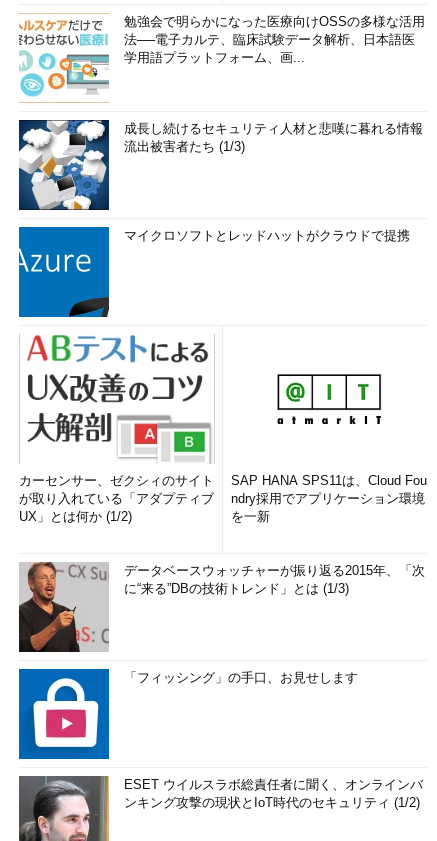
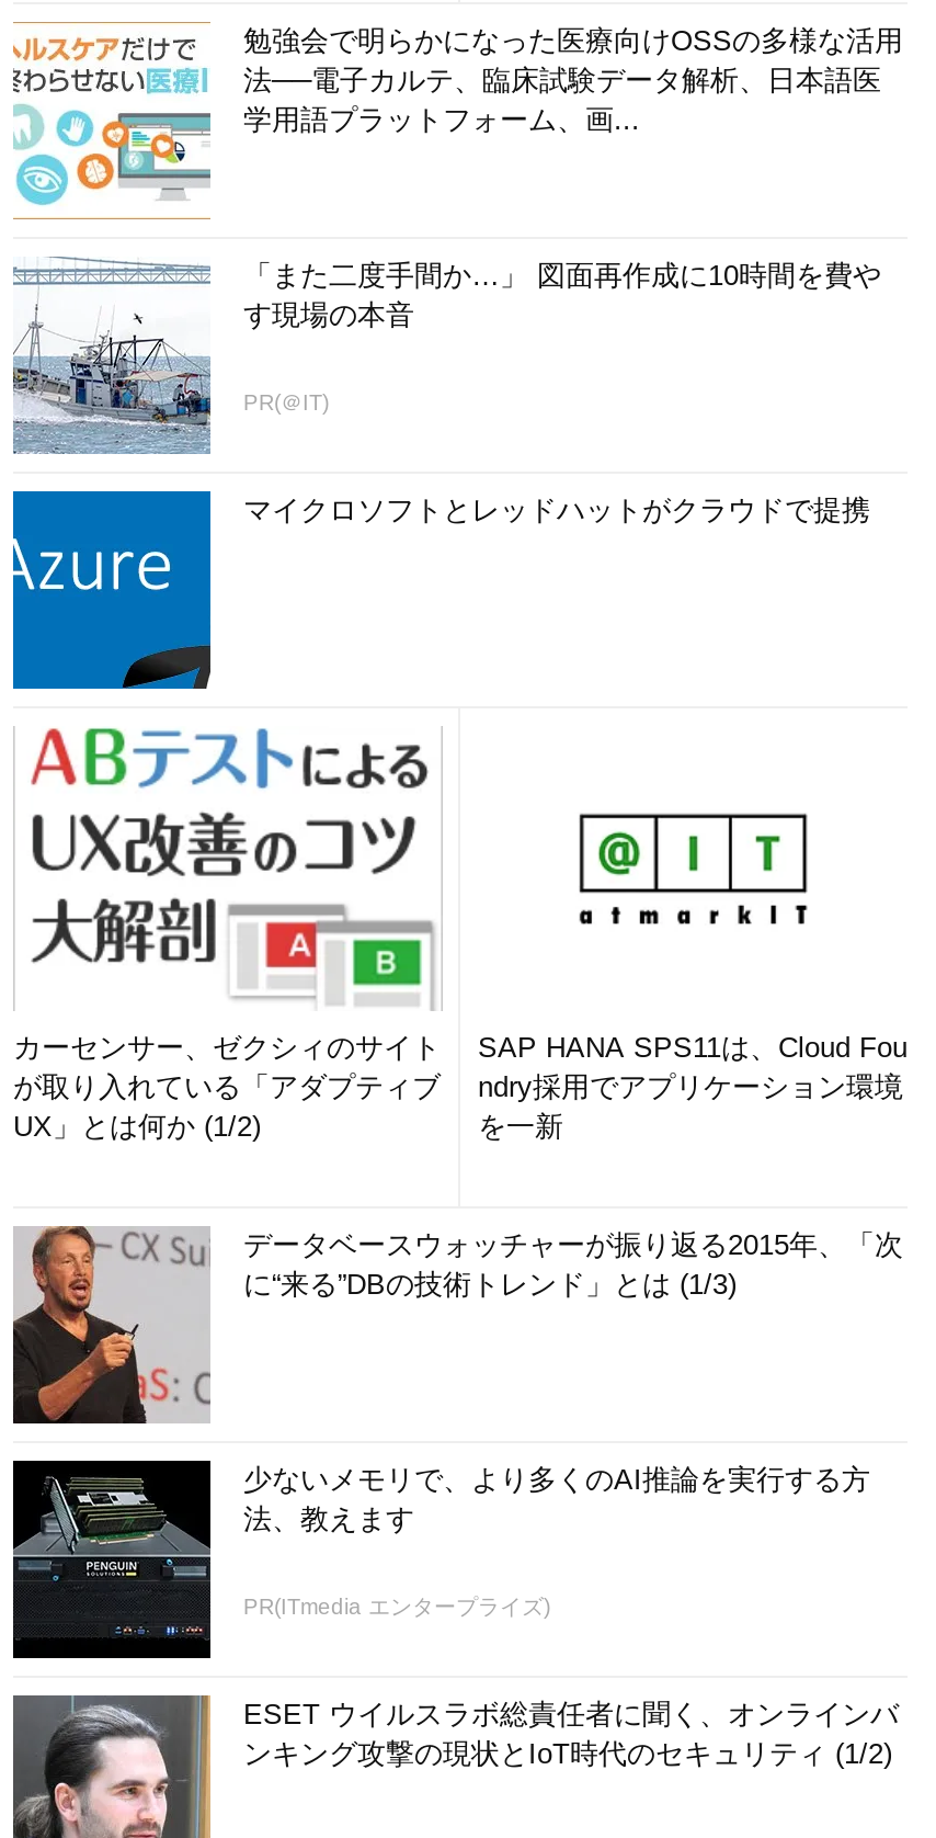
[18,119,423,211] [image] | 成長し続けるセキュリティ人材と悲嘆に暮れる情報 | 流出被害者たち (1/3) -> [13,257,881,454] [image] | 「また二度手間か…」 図面再作成に10時間を費や | す現場の本音 | PR(＠IT)
[18,668,358,760] [image] | 「フィッシング」の手口、お見せします -> [11,1459,870,1660] [image] | 少ないメモリで、より多くのAI推論を実行する方 | 法、教えます | PR(ITmedia エンタープライズ)

